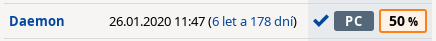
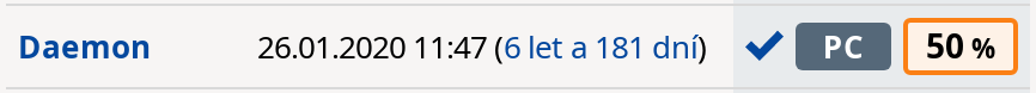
[109,12,297,30] 26.01.2020 11:47 (6 let a 178 dní) -> [257,25,707,68] 26.01.2020 11:47 (6 let a 181 dní)

